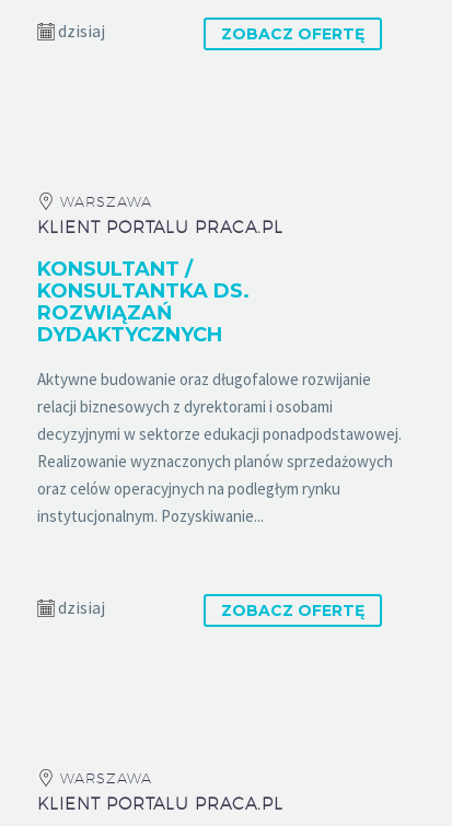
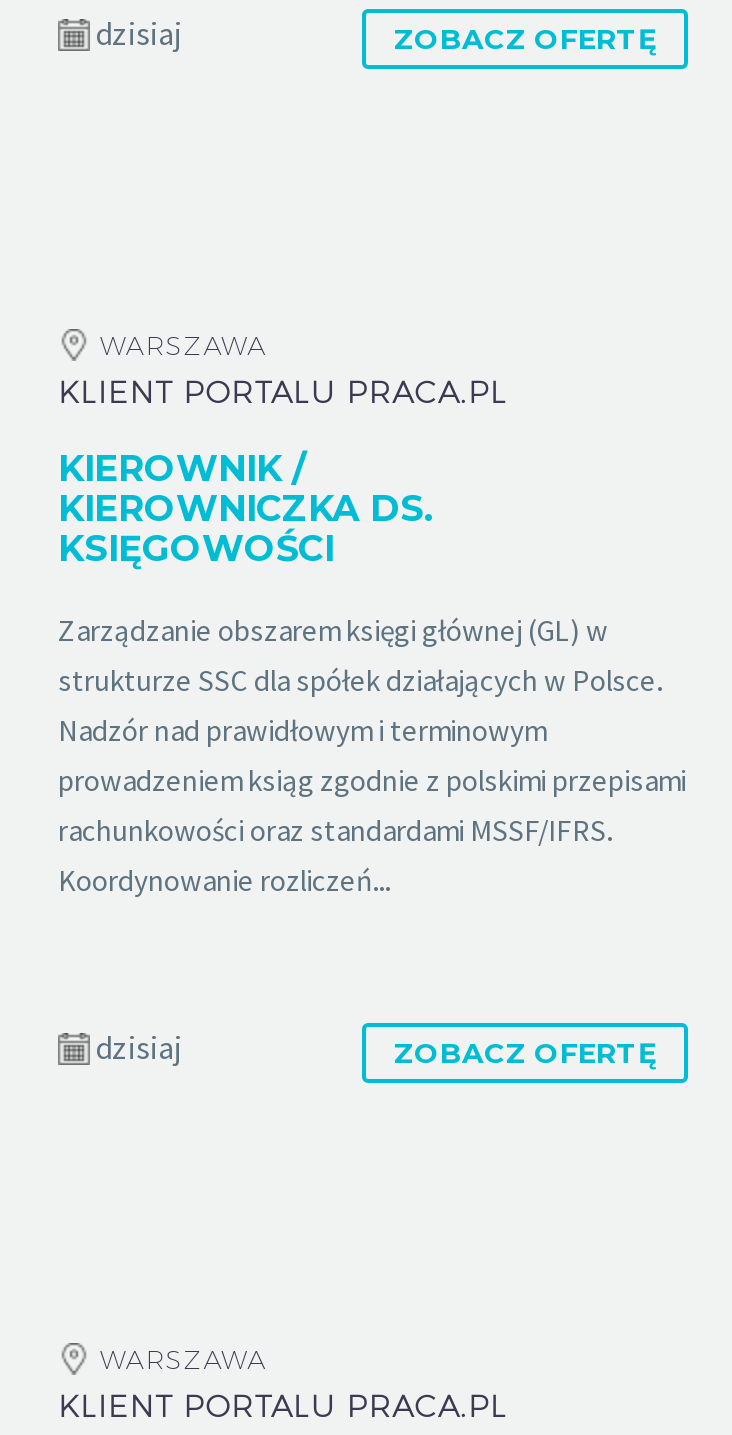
[37,257,250,346] KONSULTANT / | KONSULTANTKA DS. | ROZWIĄZAŃ | DYDAKTYCZNYCH -> [58,446,436,570] KIEROWNIK / | KIEROWNICZKA DS. | KSIĘGOWOŚCI
[37,369,402,527] Aktywne budowanie oraz długofalowe rozwijanie | relacji biznesowych z dyrektorami i osobami | decyzyjnymi w sektorze edukacji ponadpodstawowej. | Realizowanie wyznaczonych planów sprzedażowych | oraz celów operacyjnych na podległym rynku | instytucjonalnym. Pozyskiwanie... -> [58,612,686,900] Zarządzanie obszarem księgi głównej (GL) w | strukturze SSC dla spółek działających w Polsce. | Nadzór nad prawidłowym i terminowym | prowadzeniem ksiąg zgodnie z polskimi przepisami | rachunkowości oraz standardami MSSF/IFRS. | Koordynowanie rozliczeń...

